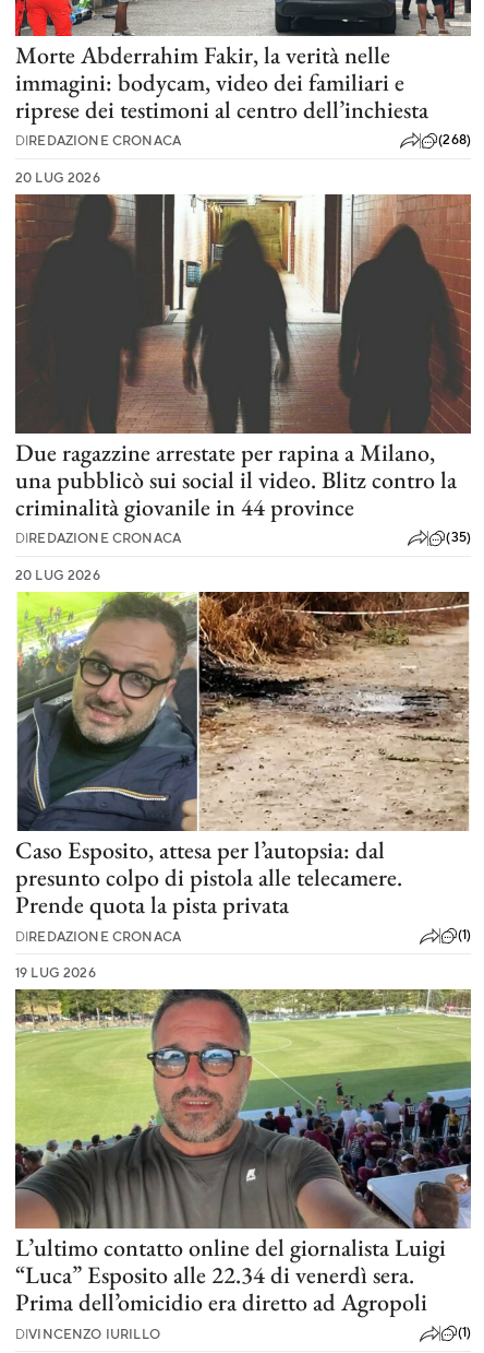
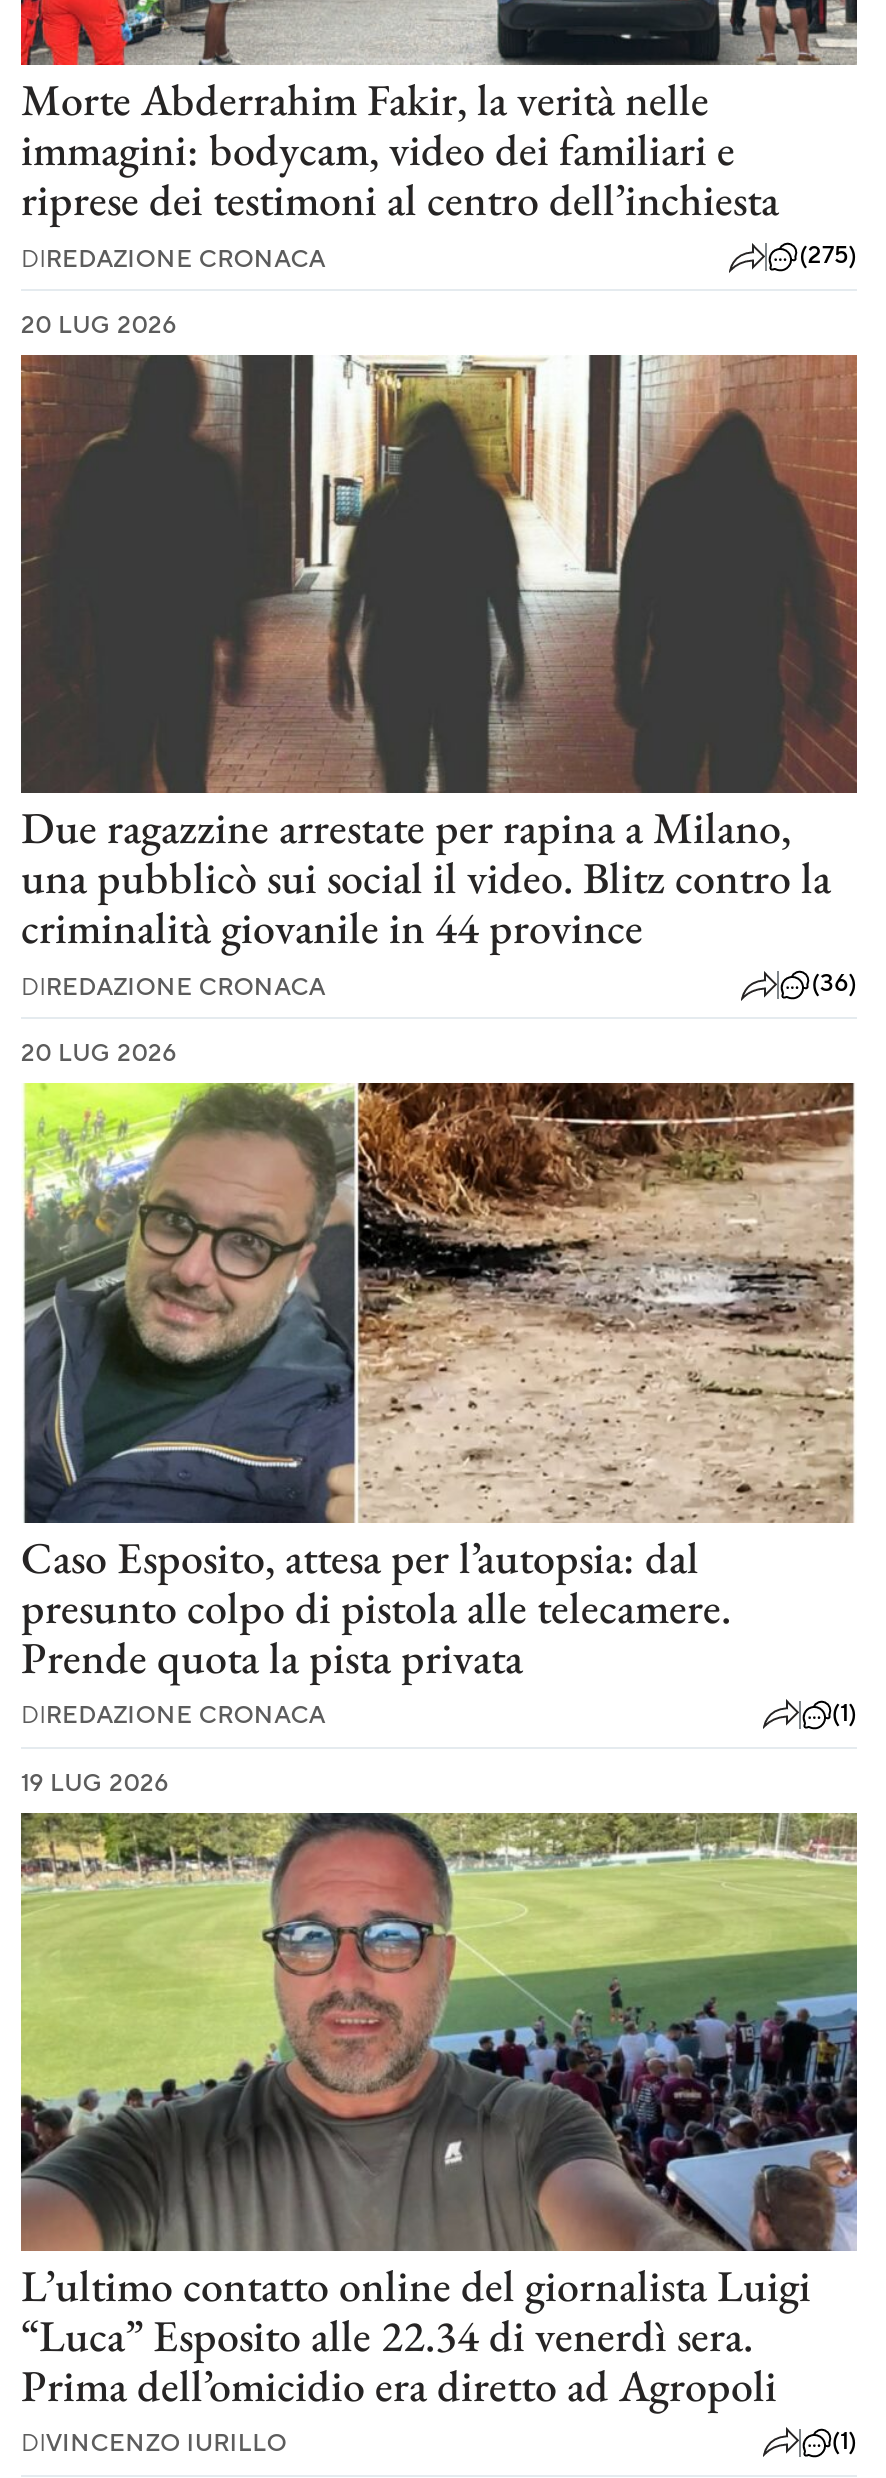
[438,130,471,147] (268) -> [799,237,857,269] (275)
[446,527,471,545] (35) -> [812,966,857,998] (36)

